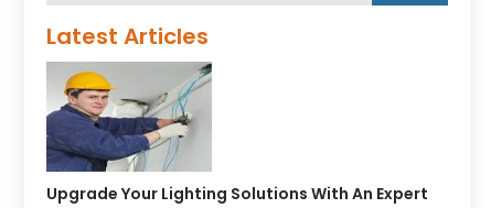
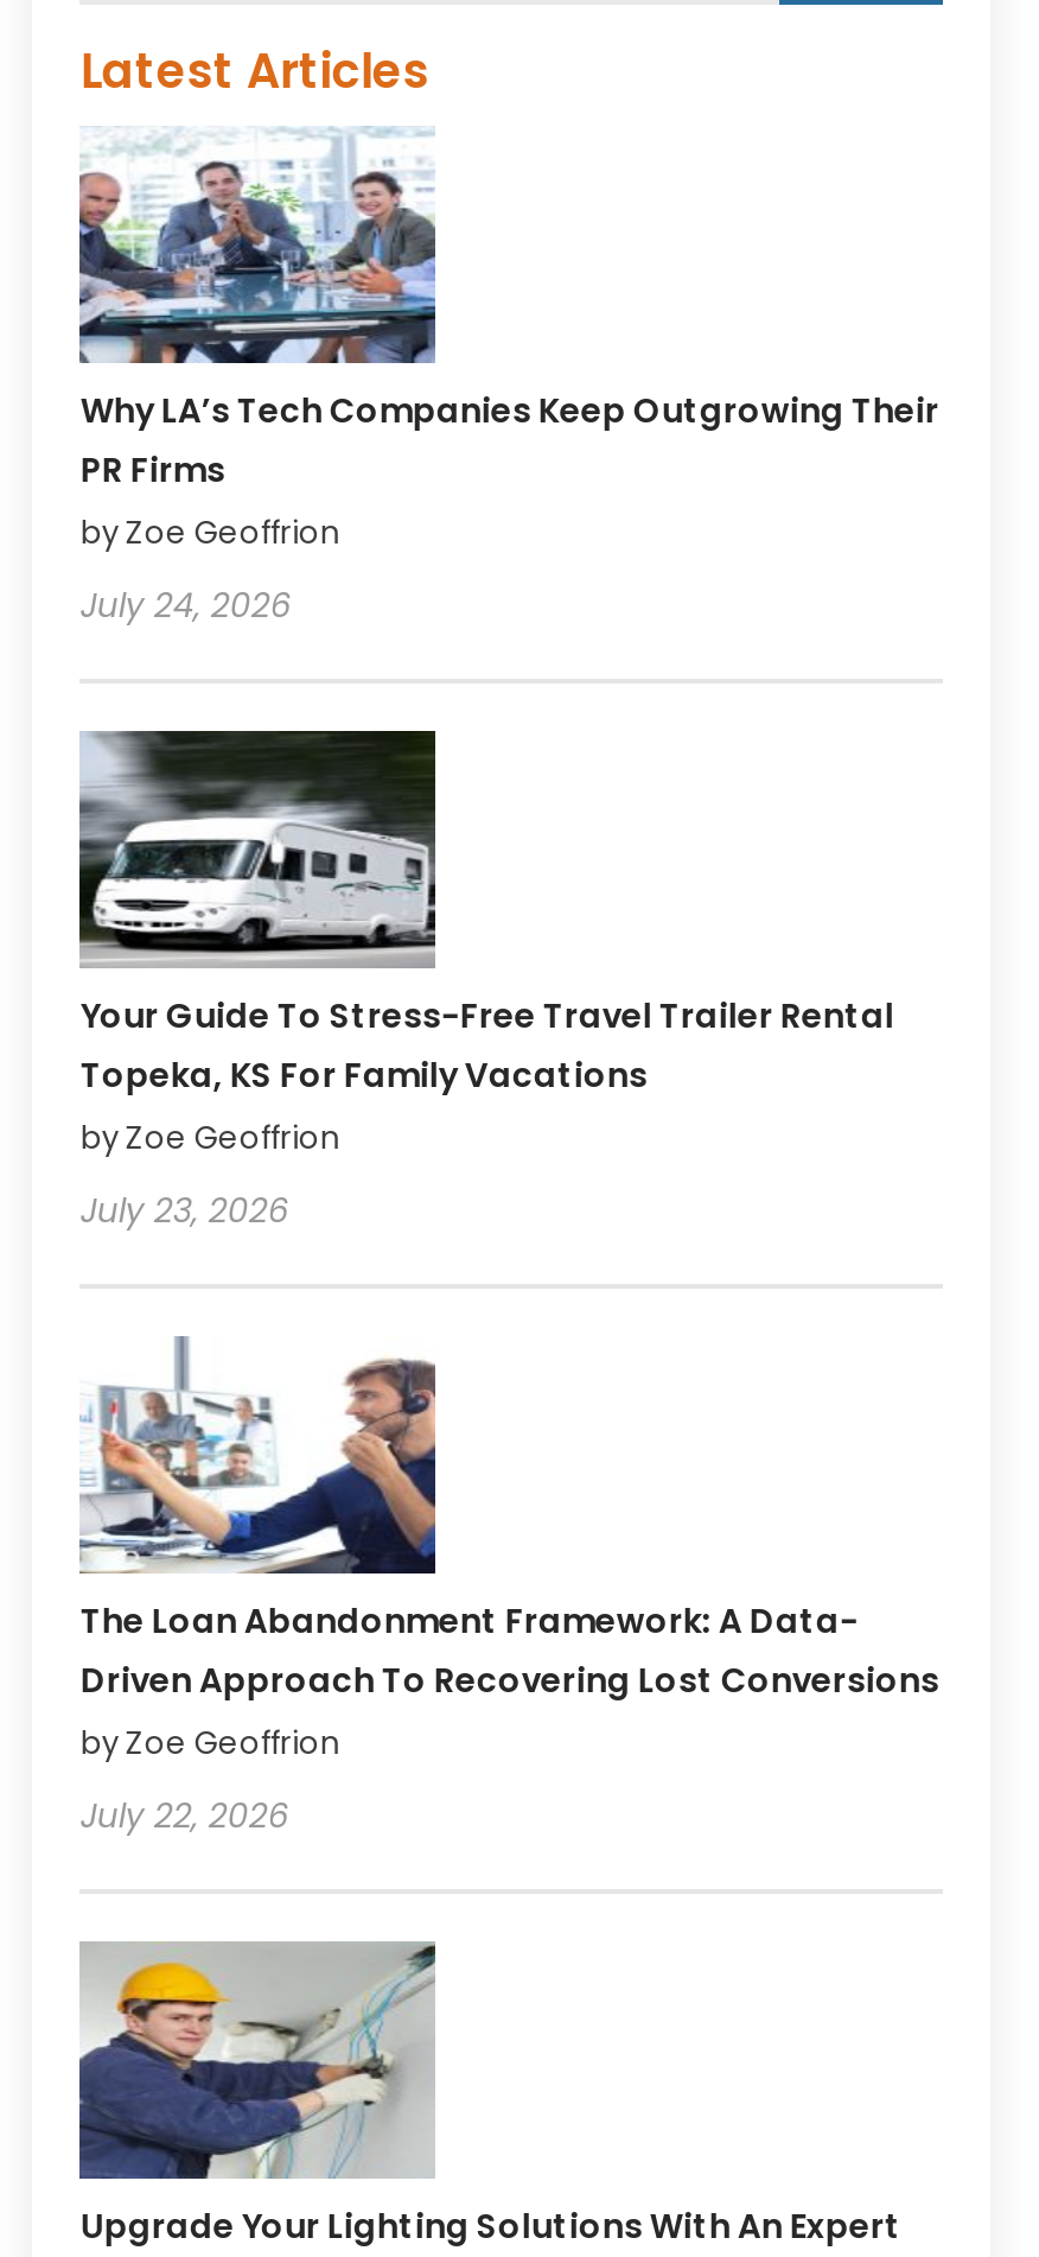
none -> [77,128,939,628] [image] | Why LA’s Tech Companies Keep Outgrowing Their | PR Firms | by Zoe Geoffrion | July 24, 2026
none -> [77,729,894,1233] [image] | Your Guide To Stress-Free Travel Trailer Rental | Topeka, KS For Family Vacations | by Zoe Geoffrion | July 23, 2026
none -> [79,1336,939,1838] [image] | The Loan Abandonment Framework: A Data- | Driven Approach To Recovering Lost Conversions | by Zoe Geoffrion | July 22, 2026

